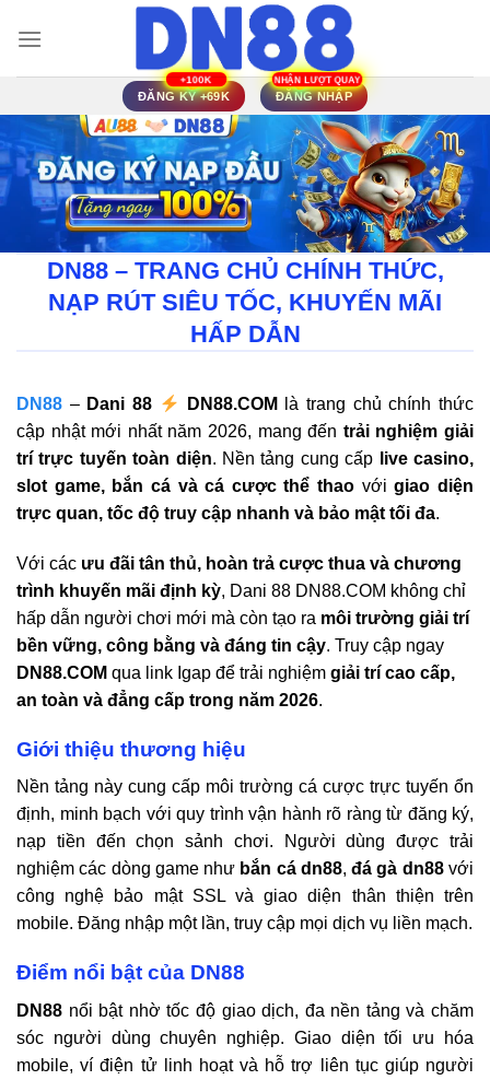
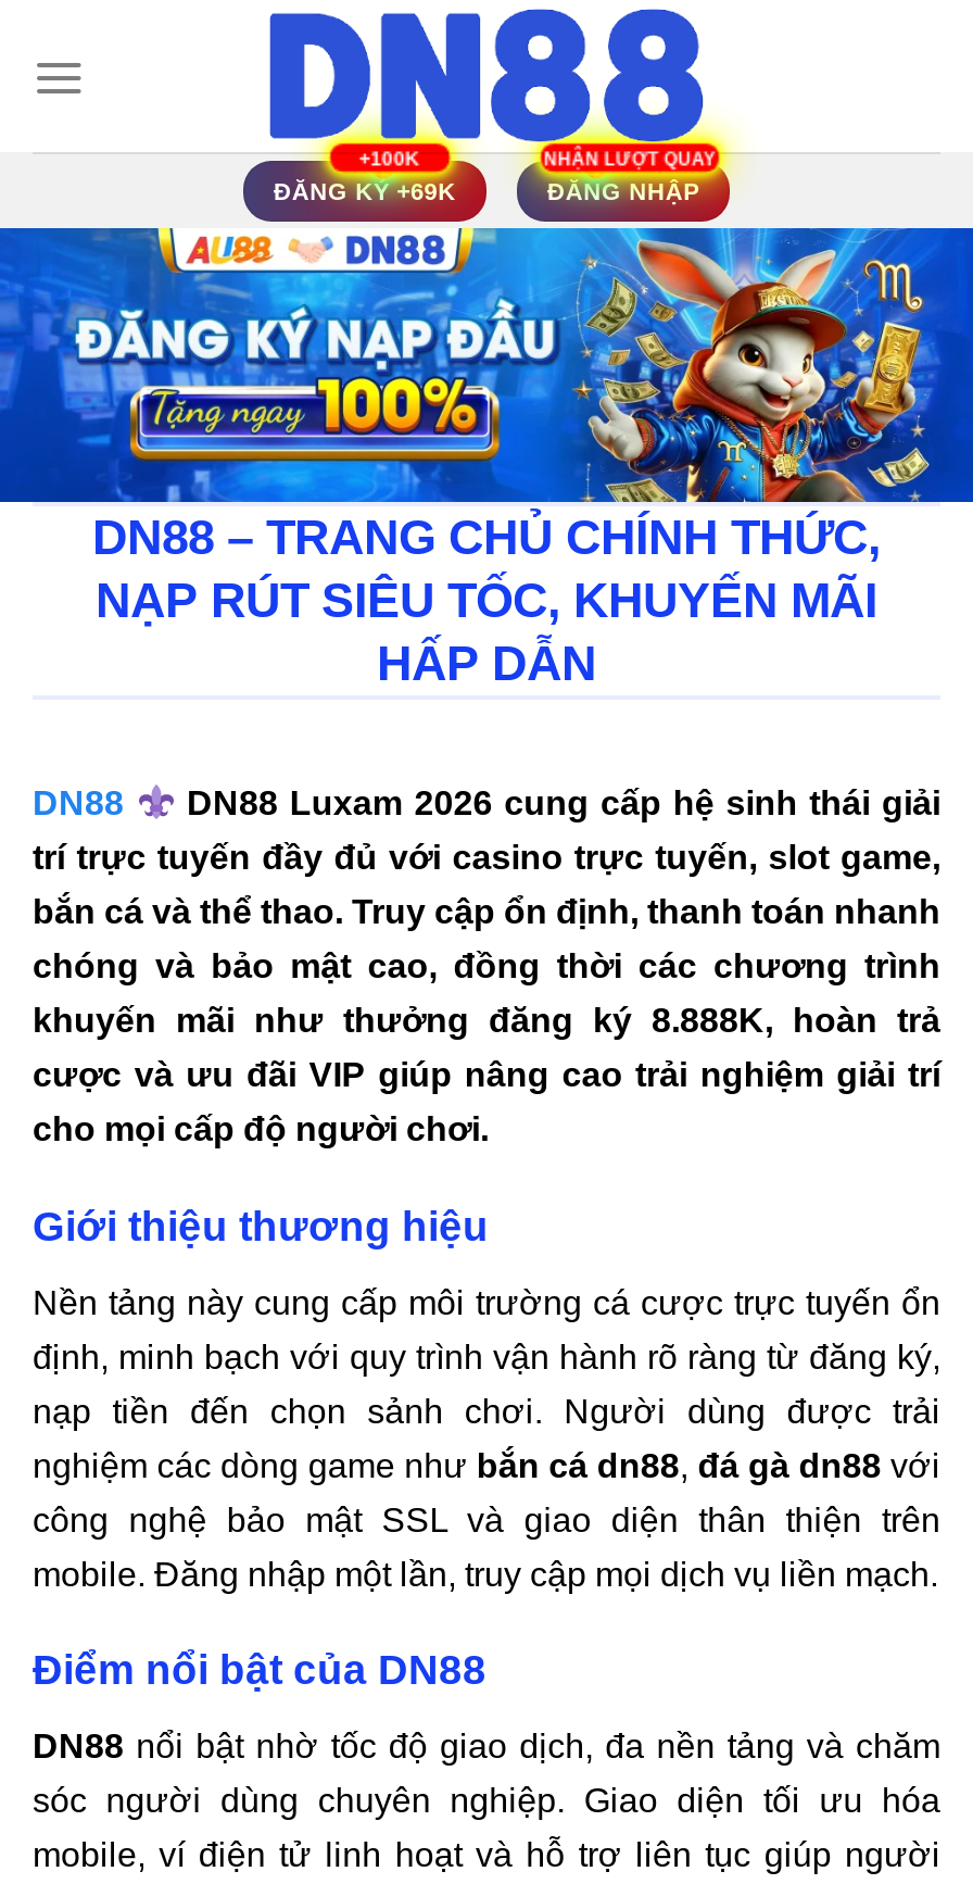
[16,395,474,709] DN88 – Dani 88 | DN88.COM là trang chủ chính thức | cập nhật mới nhất năm 2026, mang đến trải nghiệm giải | trí trực tuyến toàn diện. Nền tảng cung cấp live casino, | slot game, bắn cá và cá cược thể thao với giao diện | trực quan, tốc độ truy cập nhanh và bảo mật tối đa. | Với các ưu đãi tân thủ, hoàn trả cược thua và chương | trình khuyến mãi định kỳ, Dani 88 DN88.COM không chỉ | hấp dẫn người chơi mới mà còn tạo ra môi trường giải trí | bền vững, công bằng và đáng tin cậy. Truy cập ngay | DN88.COM qua link Igap để trải nghiệm giải trí cao cấp, | an toàn và đẳng cấp trong năm 2026. -> [33,785,940,1148] DN88 | DN88 Luxam 2026 cung cấp hệ sinh thái giải | trí trực tuyến đầy đủ với casino trực tuyến, slot game, | bắn cá và thể thao. Truy cập ổn định, thanh toán nhanh | chóng và bảo mật cao, đồng thời các chương trình | khuyến mãi như thưởng đăng ký 8.888K, hoàn trả | cược và ưu đãi VIP giúp nâng cao trải nghiệm giải trí | cho mọi cấp độ người chơi.

